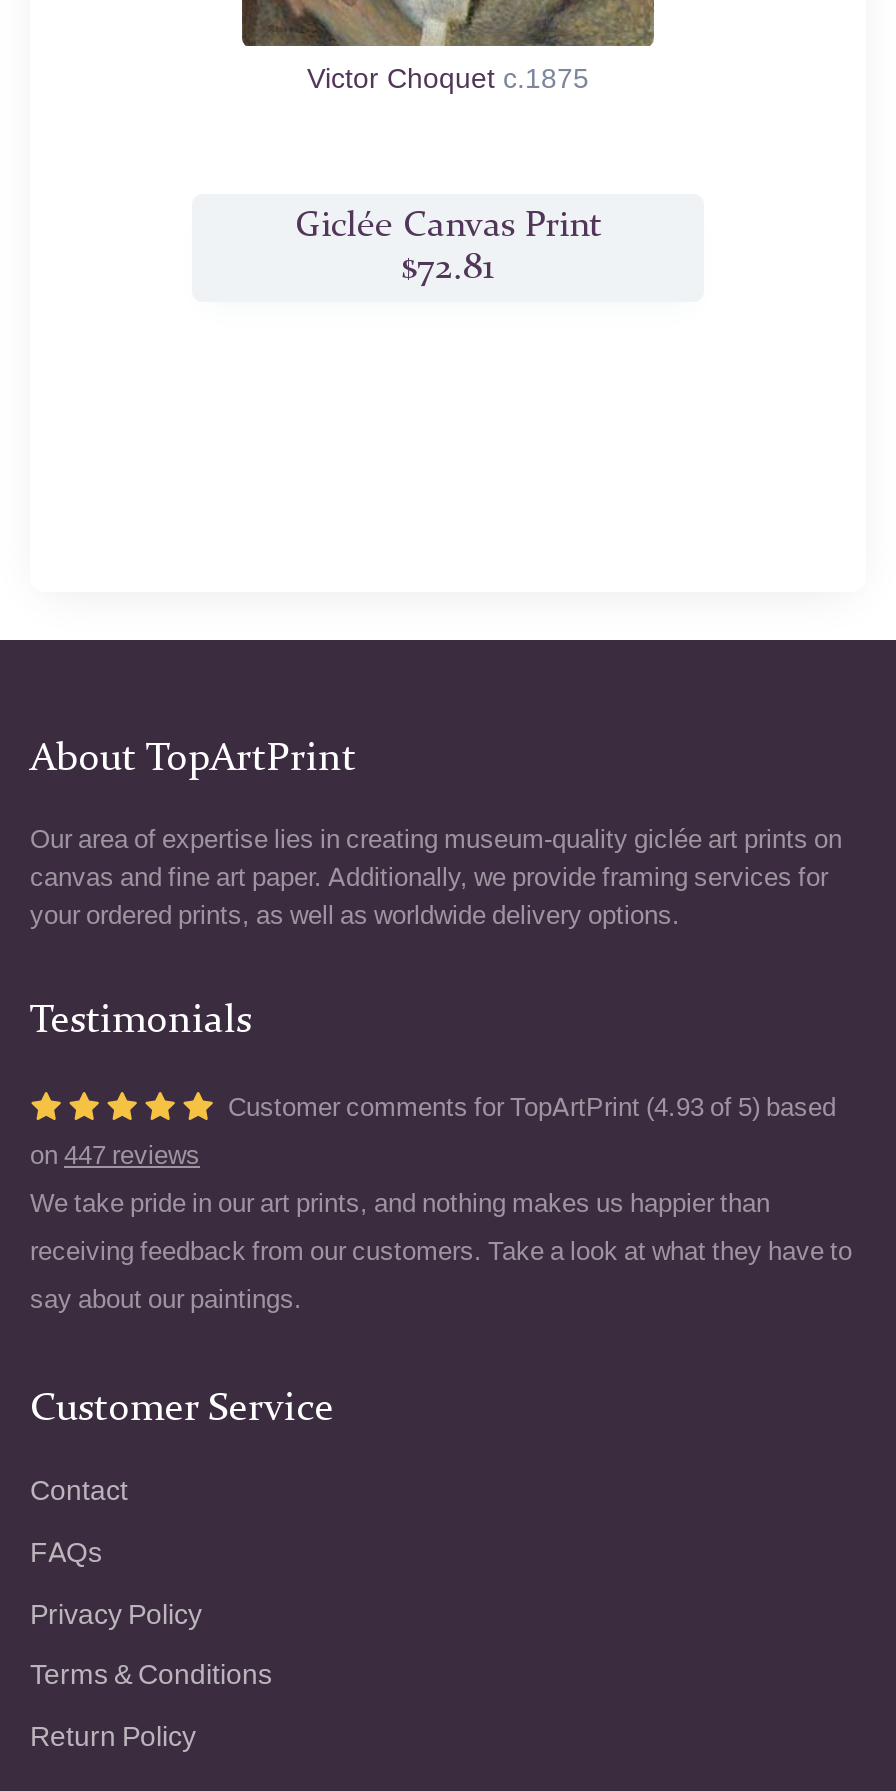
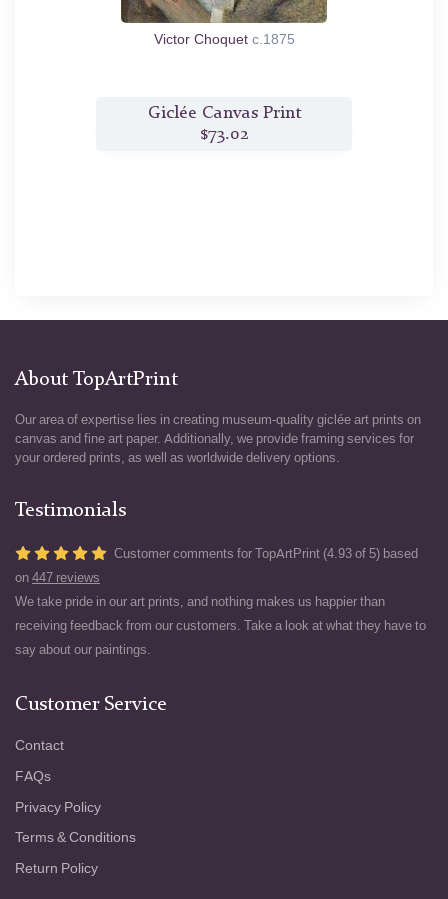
[401,251,495,287] $72.81 -> [199,125,248,143] $73.02

